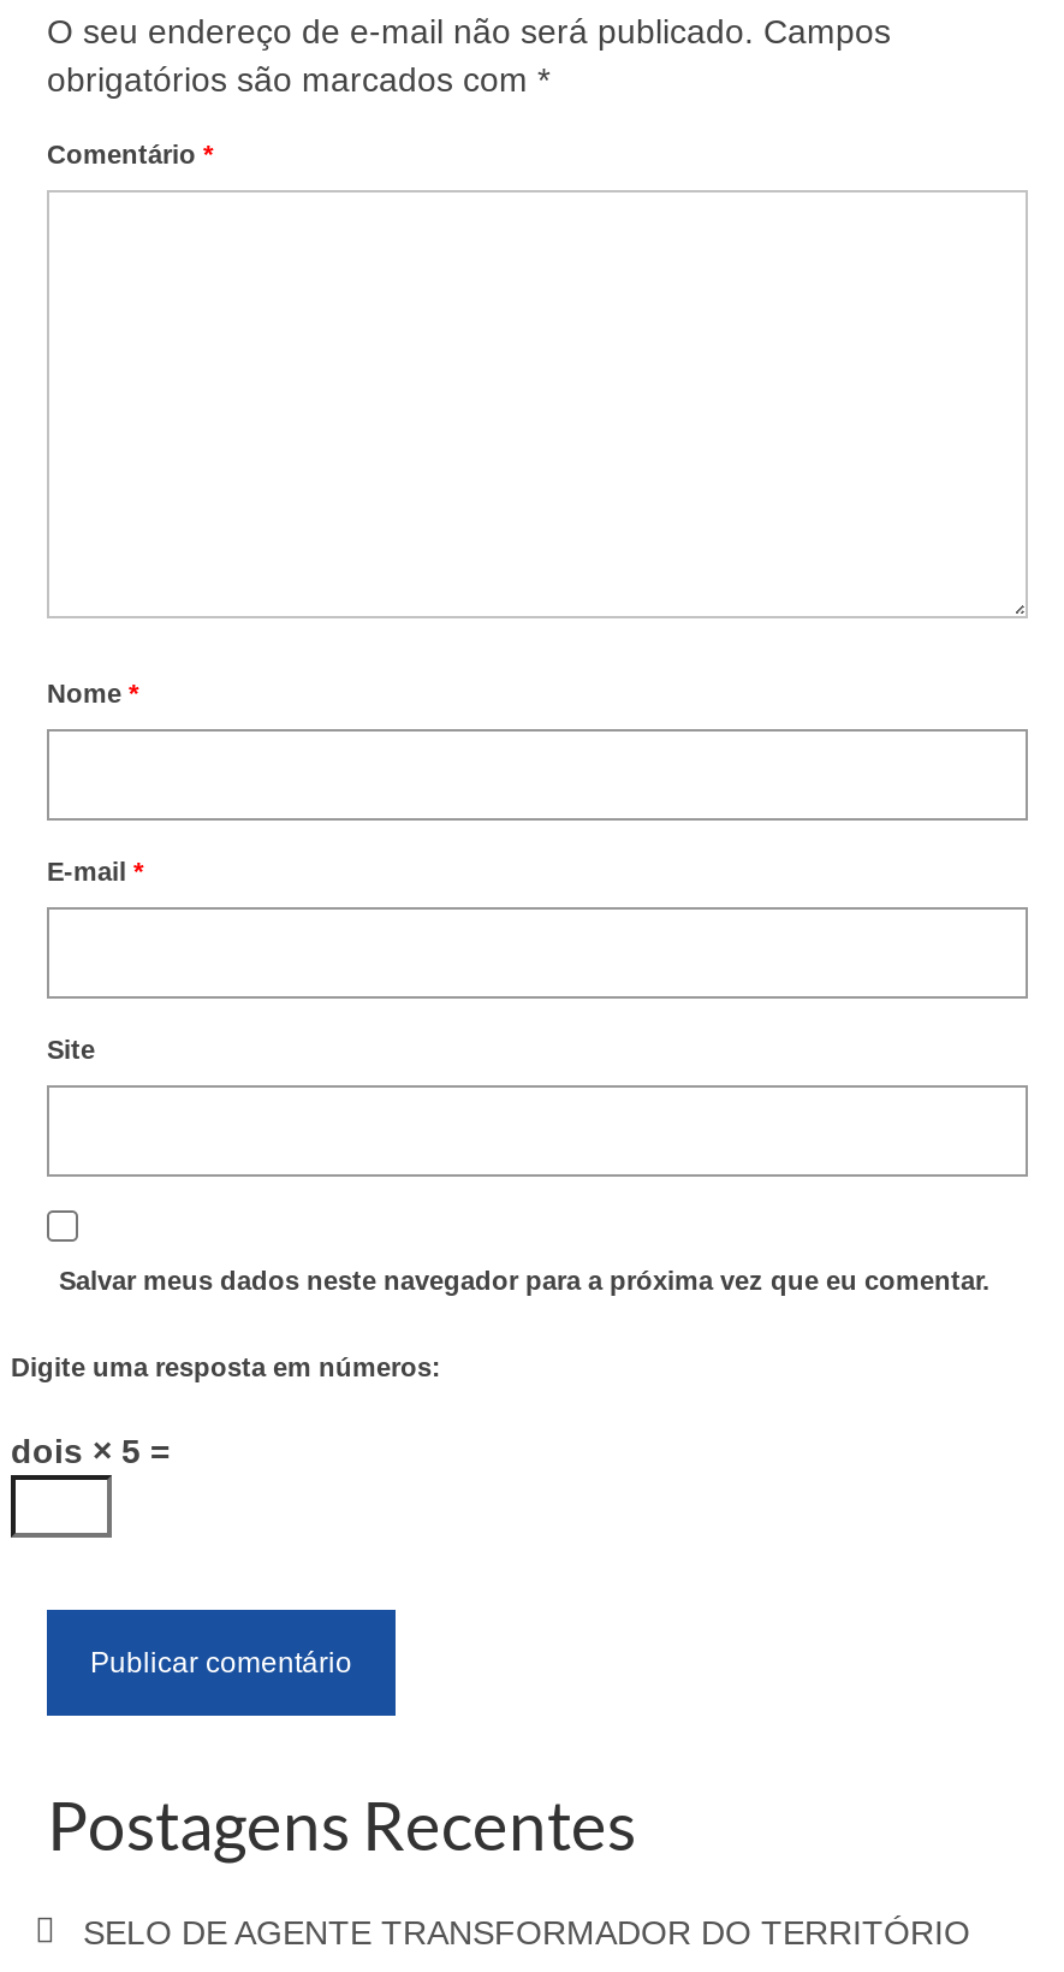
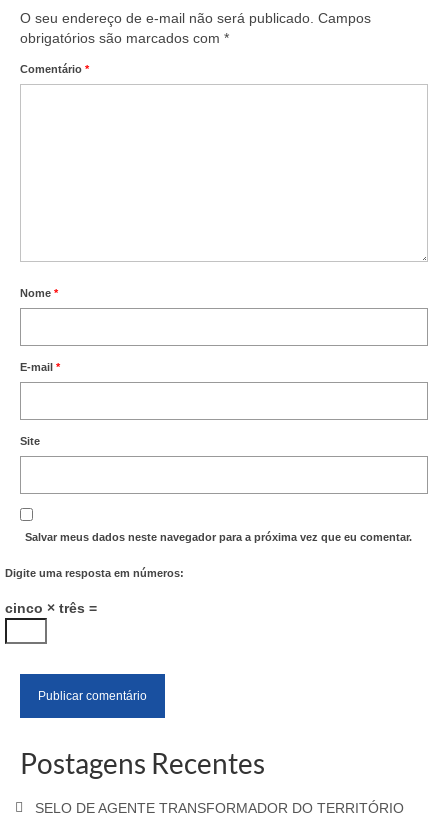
[11,1432,170,1470] dois × 5 = -> [5,600,97,616] cinco × três =

